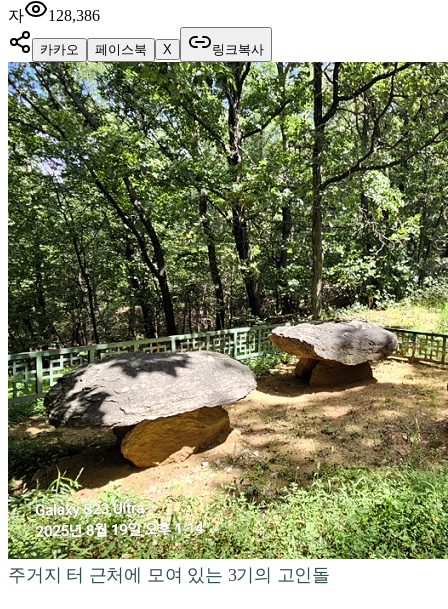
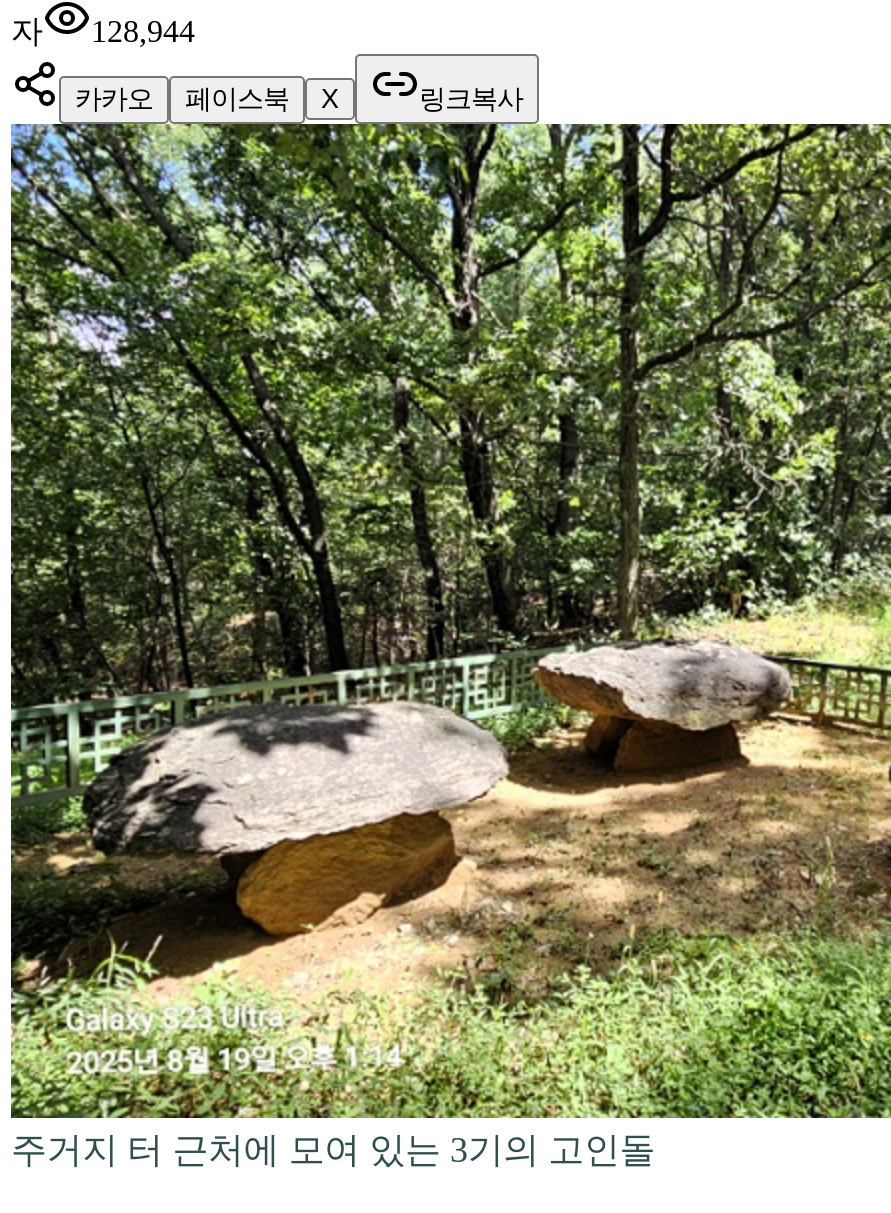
[8,7,100,24] 자 128,386 -> [11,14,195,48] 자 128,944

